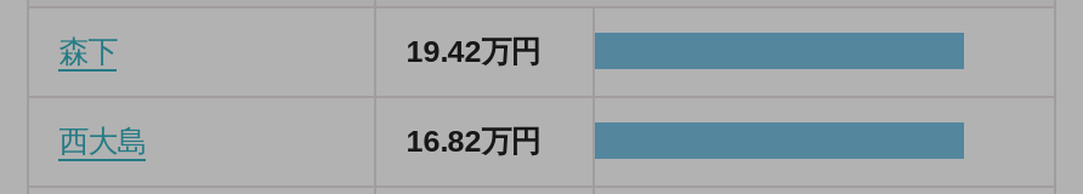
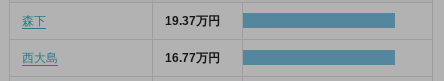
[406,34,540,68] 19.42万円 -> [165,14,220,28] 19.37万円
[406,124,540,158] 16.82万円 -> [165,51,220,65] 16.77万円

